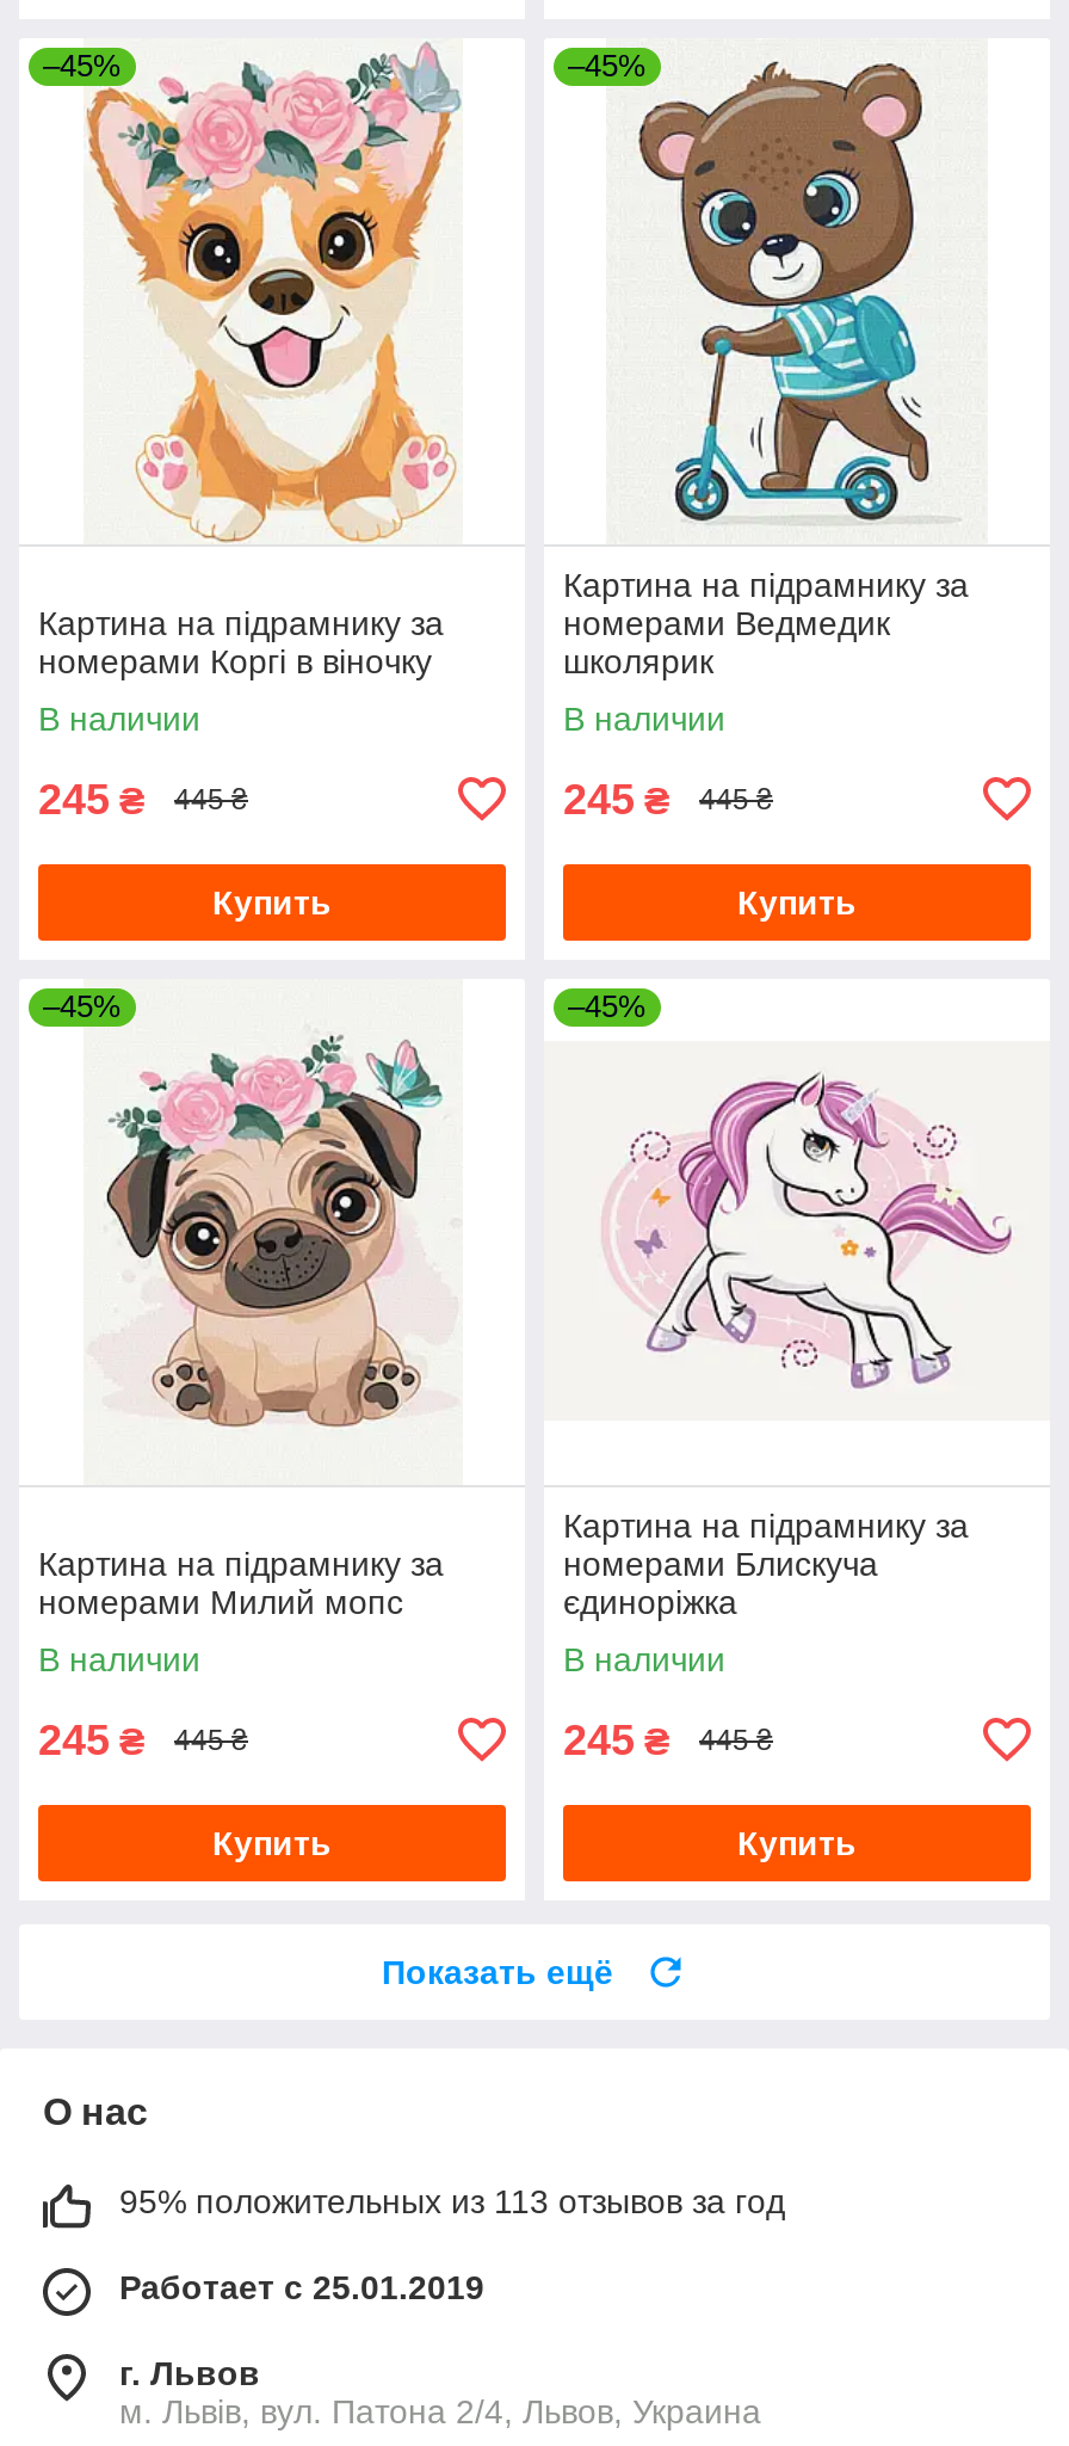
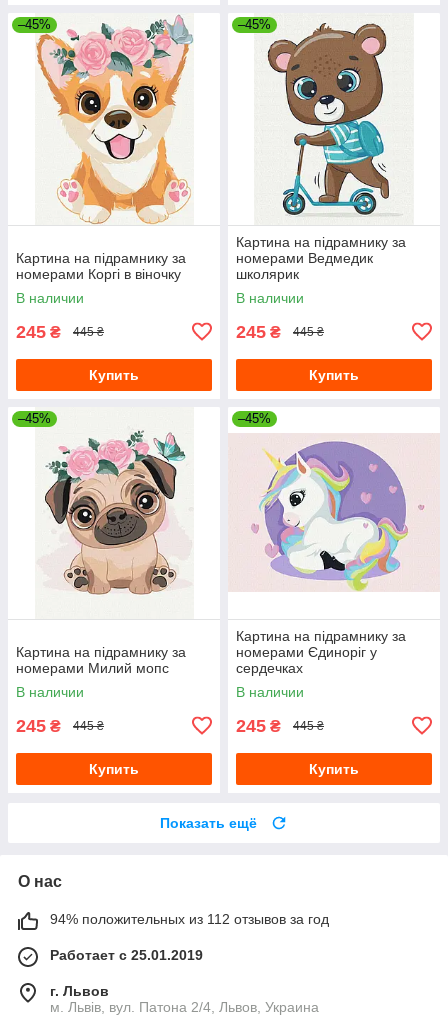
[599,1062,1012,1418] [image] -> [250,441,425,592] [image]
[563,1544,878,1621] номерами Блискуча | єдиноріжка -> [236,644,377,676] номерами Єдиноріг у | сердечках
[119,2182,785,2220] 95% положительных из 113 отзывов за год -> [50,911,329,927] 94% положительных из 112 отзывов за год

